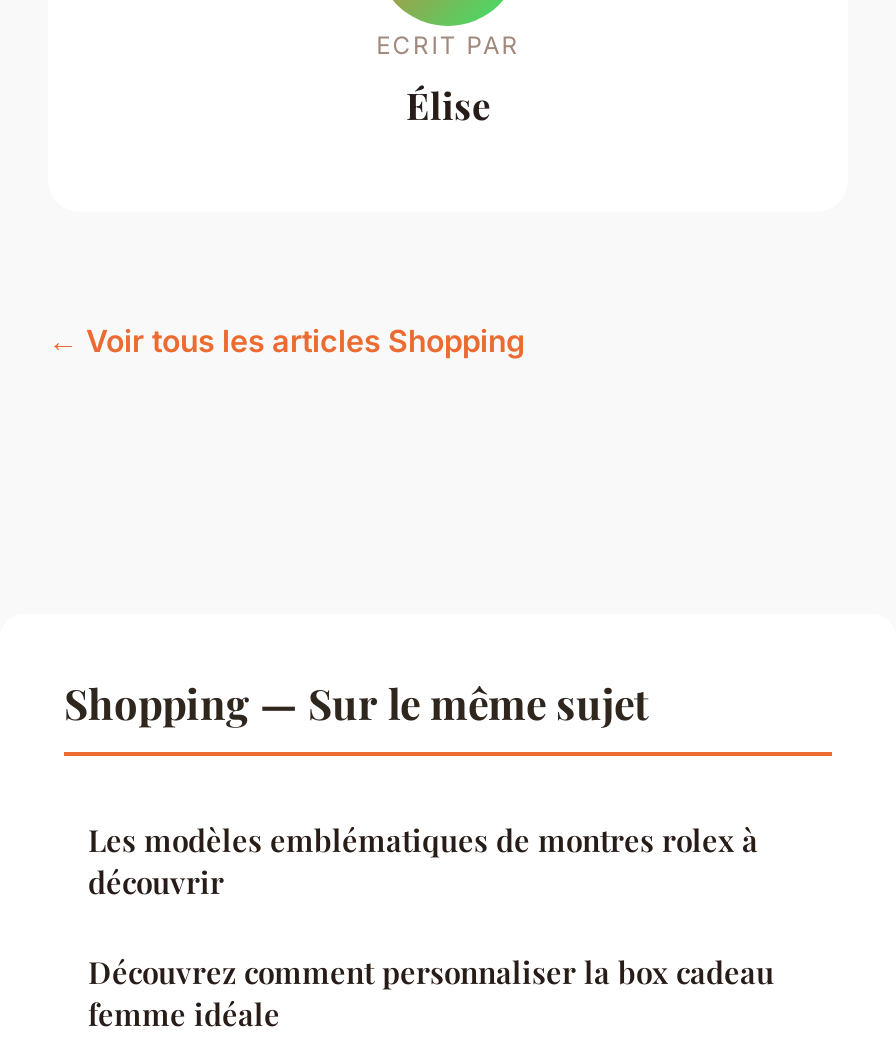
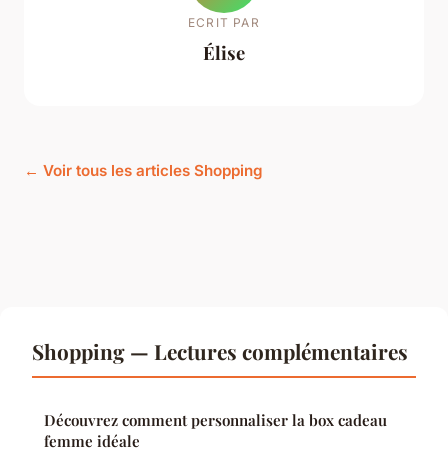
[64,674,758,902] Shopping — Sur le même sujet | Les modèles emblématiques de montres rolex à | découvrir -> [32,337,408,365] Shopping — Lectures complémentaires

